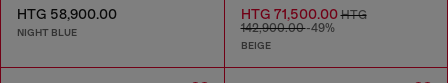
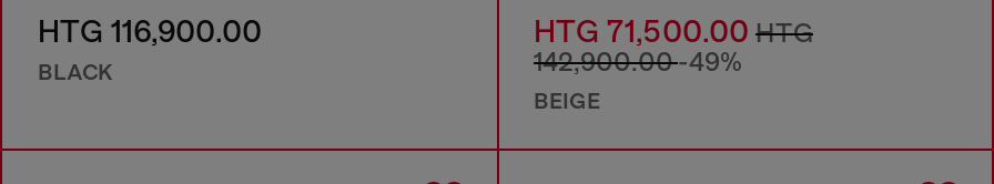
[17,6,117,39] HTG 58,900.00 | NIGHT BLUE -> [38,14,262,86] HTG 116,900.00 | BLACK

